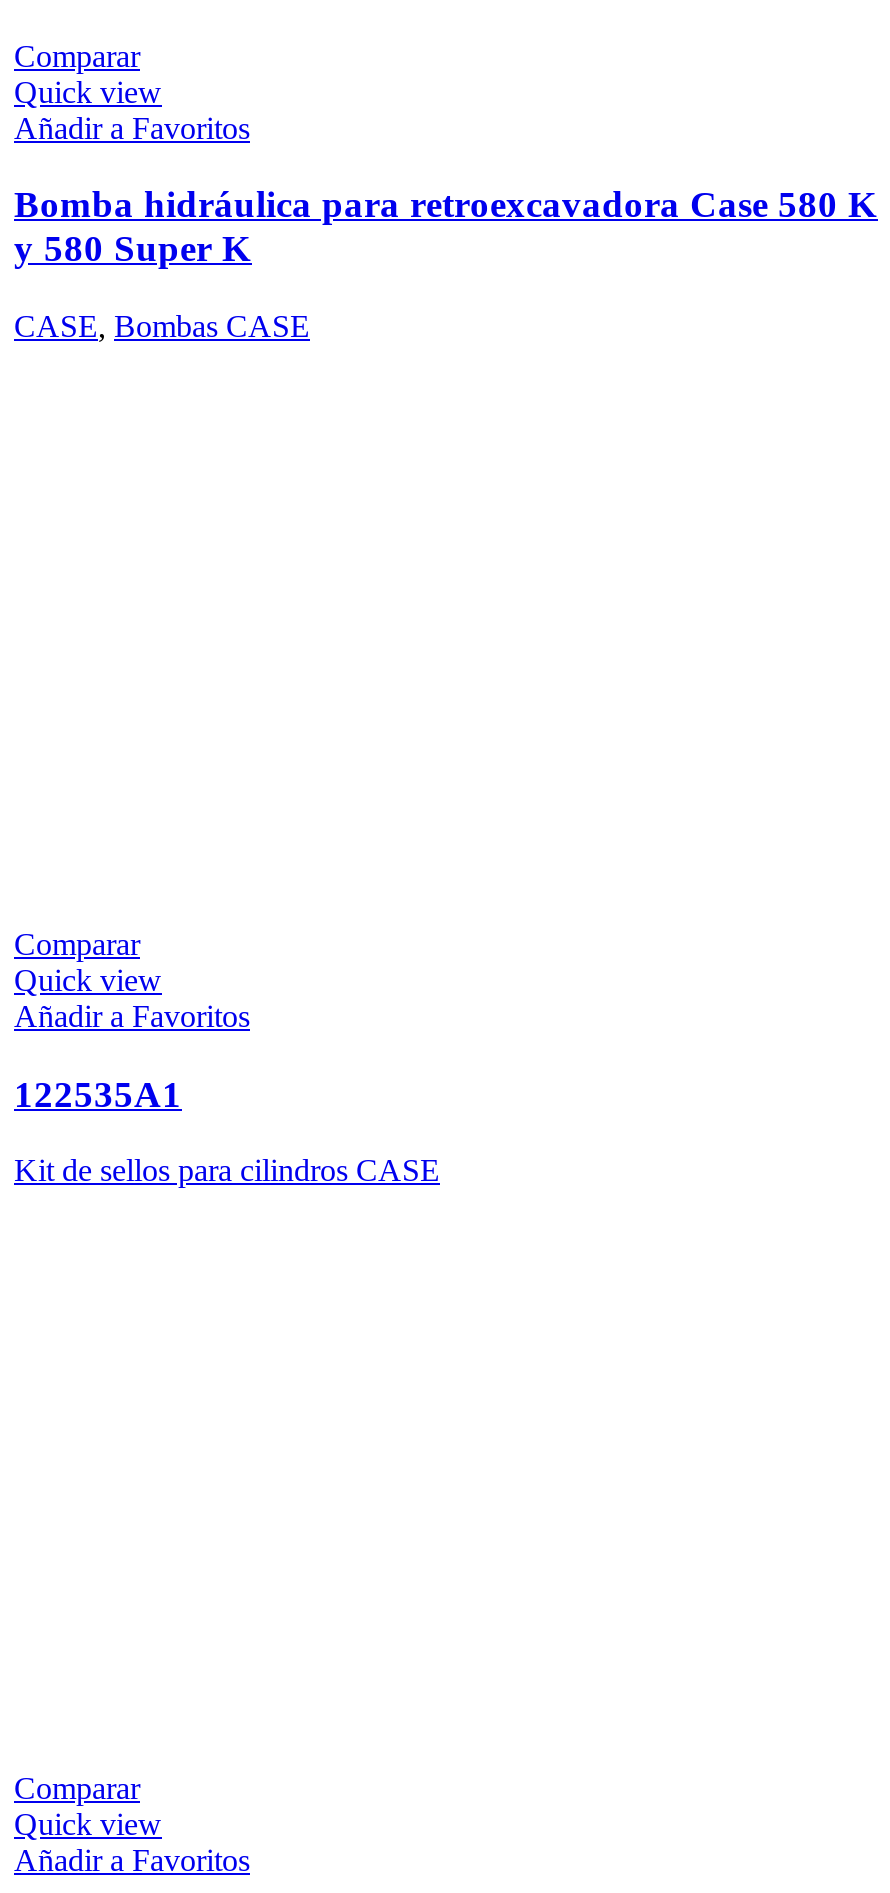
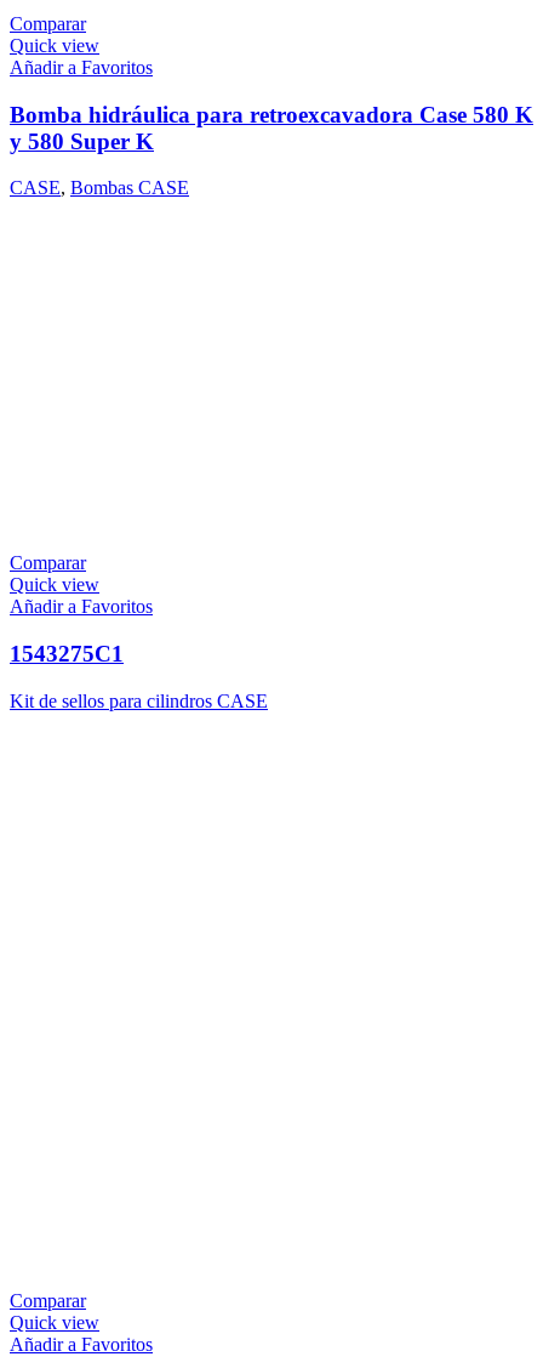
[14,1072,182,1114] 122535A1 -> [10,641,124,666] 1543275C1

